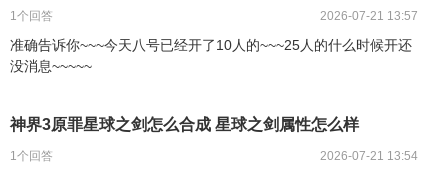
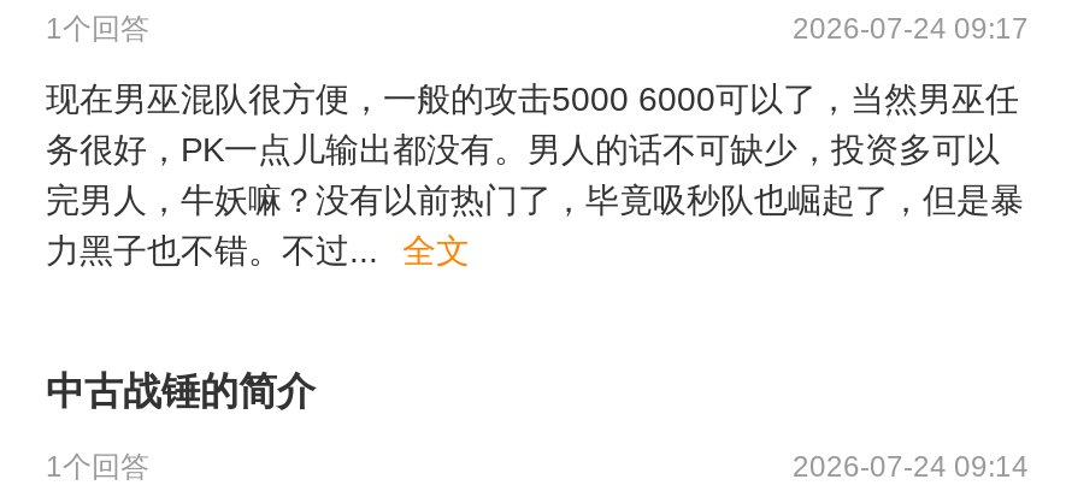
[320,9,418,23] 2026-07-21 13:57 -> [793,12,1029,46] 2026-07-24 09:17
[10,37,412,74] 准确告诉你~~~今天八号已经开了10人的~~~25人的什么时候开还 | 没消息~~~~~ -> [46,79,1024,270] 现在男巫混队很方便，一般的攻击5000 6000可以了，当然男巫任 | 务很好，PK一点儿输出都没有。男人的话不可缺少，投资多可以 | 完男人，牛妖嘛？没有以前热门了，毕竟吸秒队也崛起了，但是暴 | 力黑子也不错。不过... | 全文
[10,116,359,133] 神界3原罪星球之剑怎么合成 星球之剑属性怎么样 -> [46,371,316,412] 中古战锤的简介
[320,149,418,163] 2026-07-21 13:54 -> [793,450,1029,484] 2026-07-24 09:14

